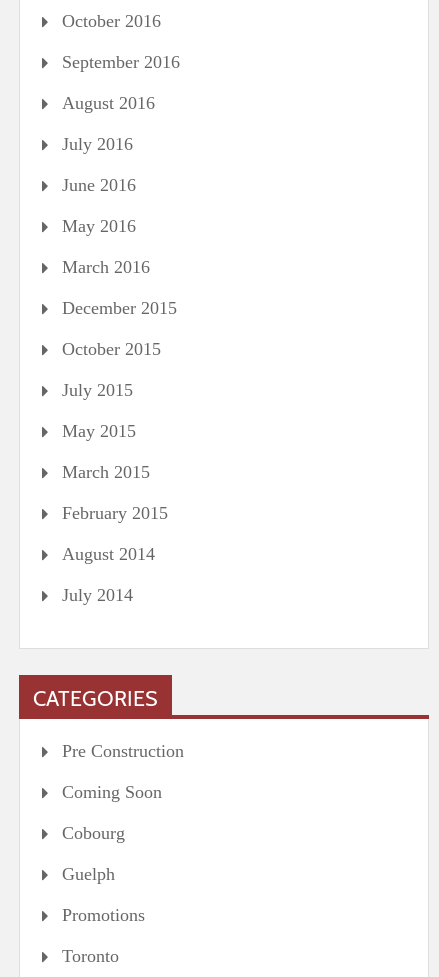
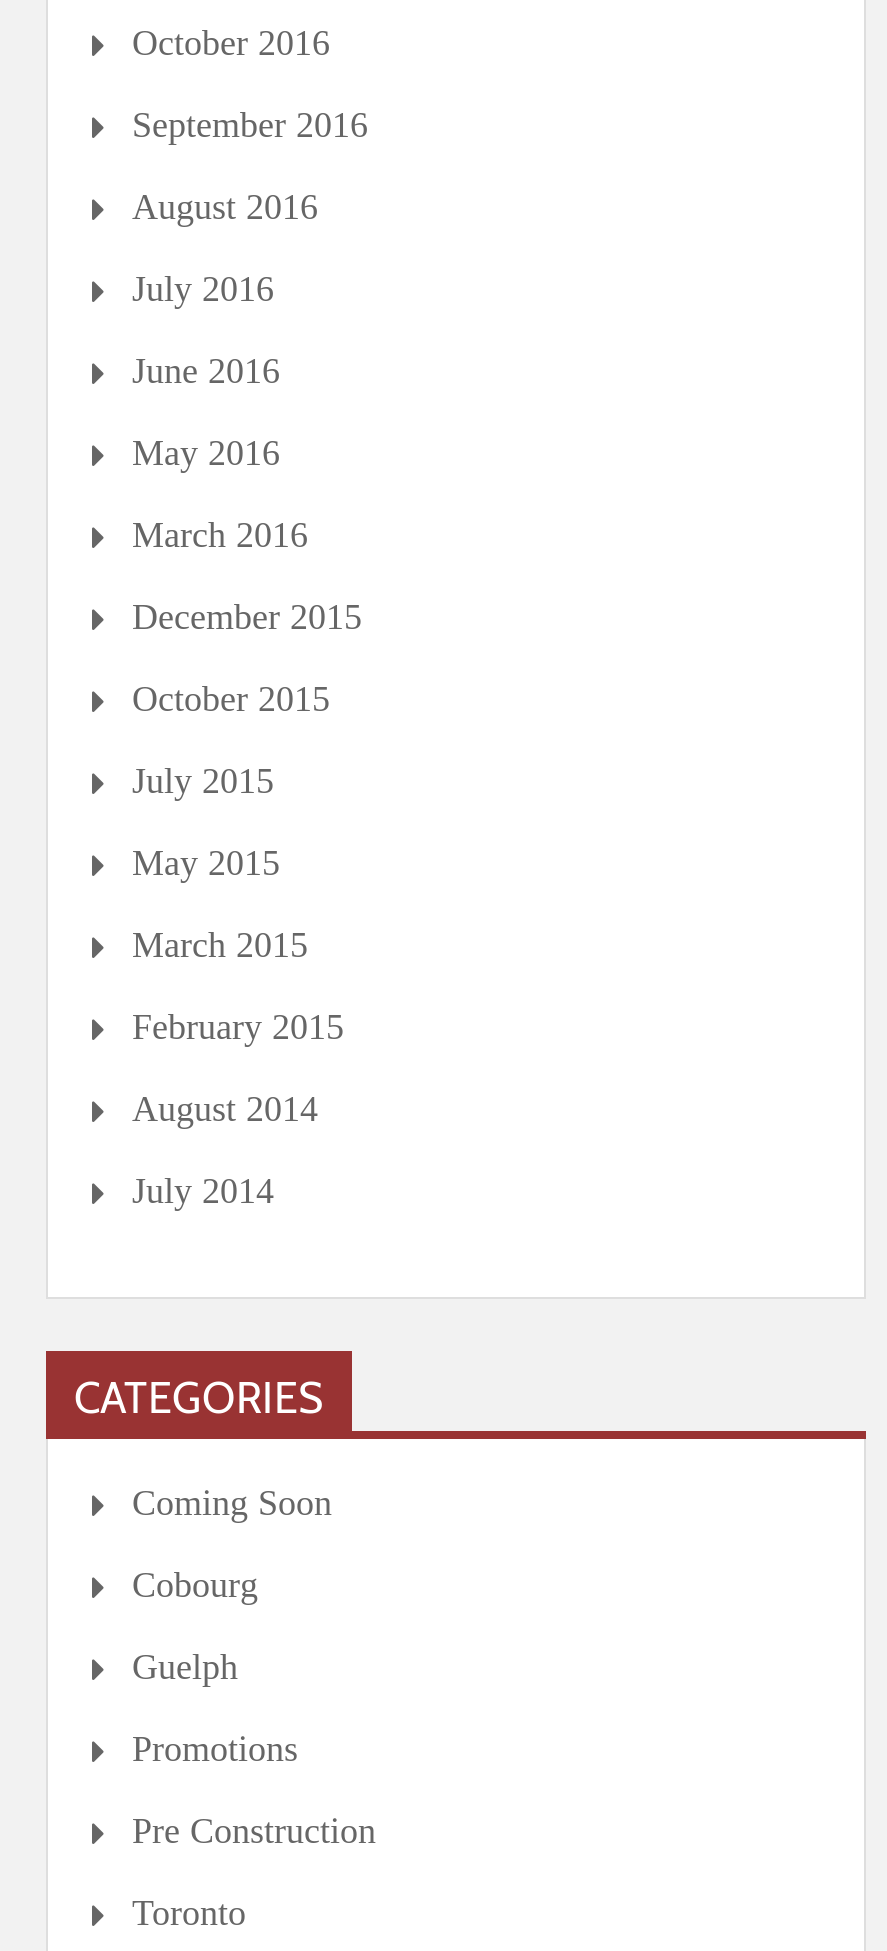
moved [62,741,184,761] -> [132,1811,376,1851]: Pre Construction
moved [62,782,162,925] -> [132,1483,332,1769]: Coming Soon | Cobourg | Guelph | Promotions

